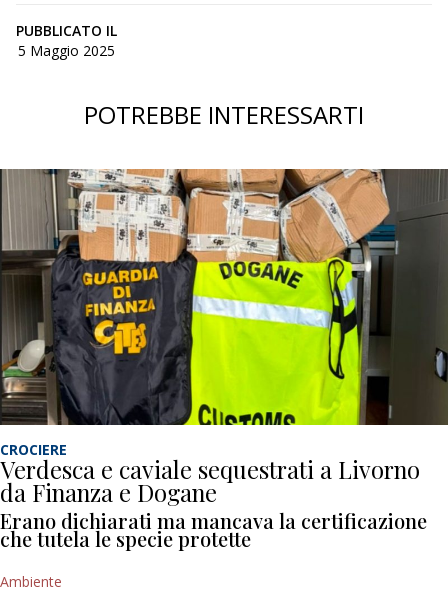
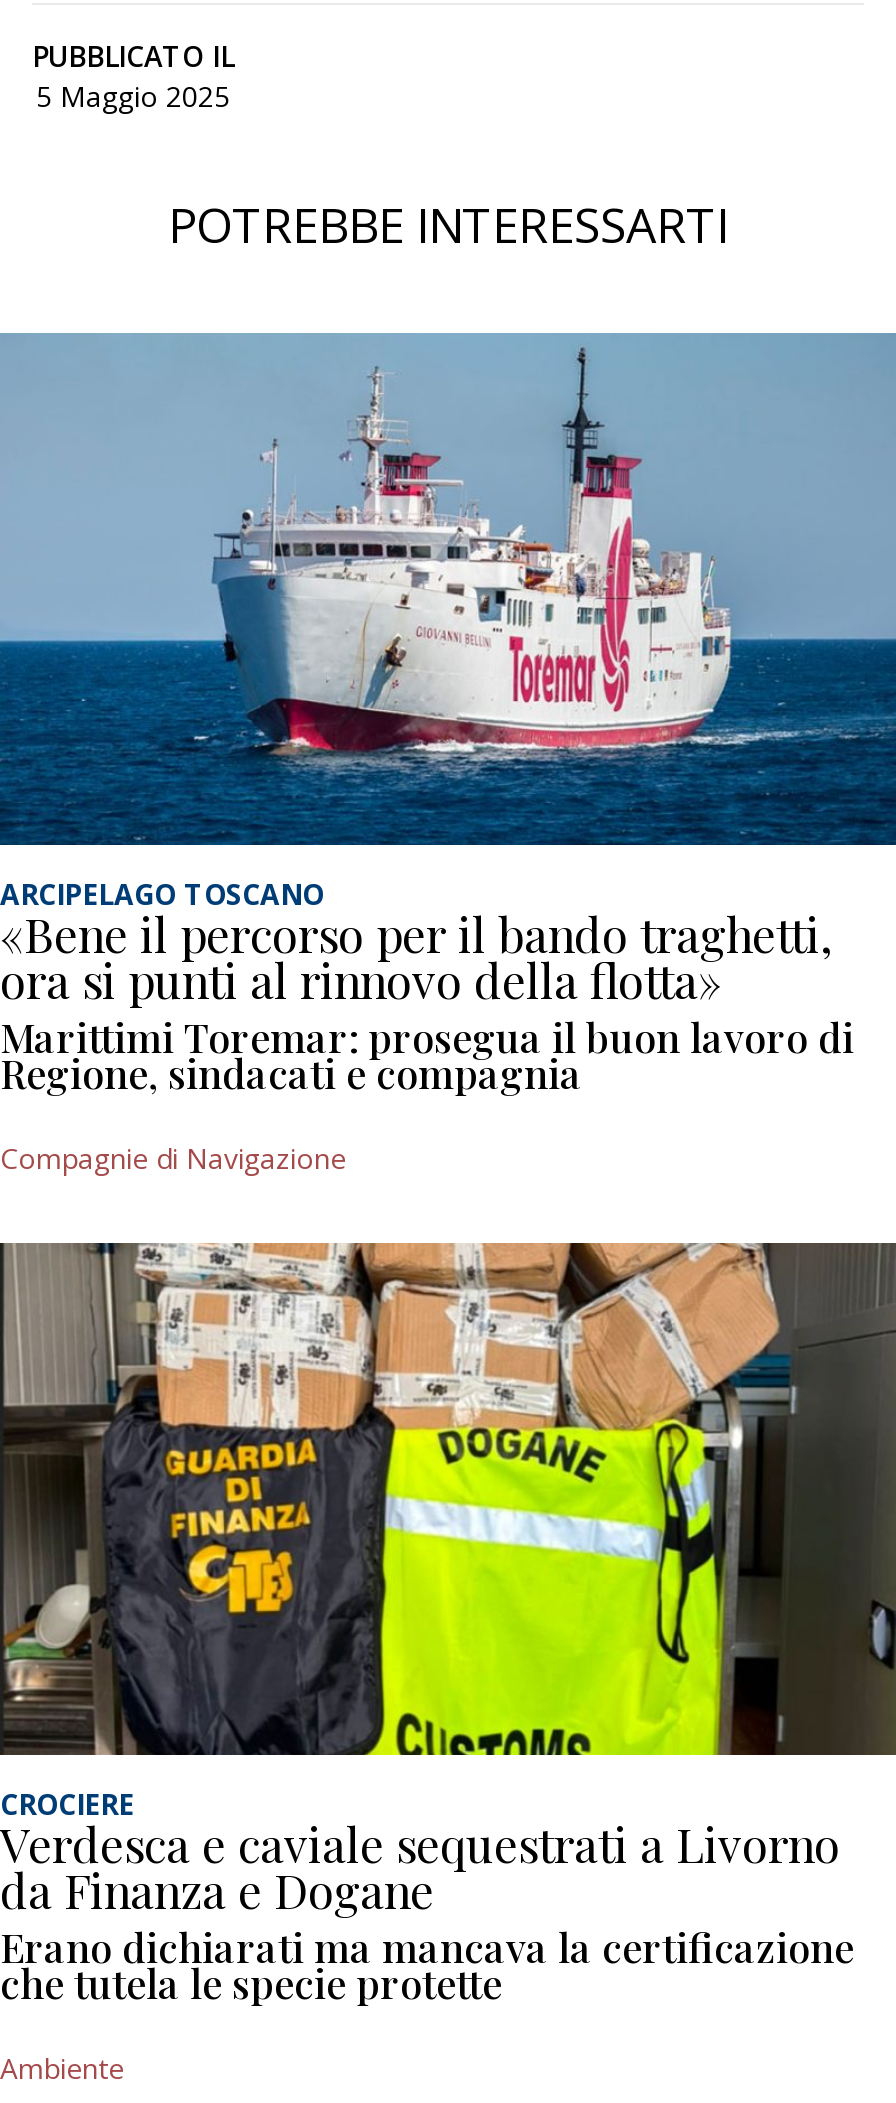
none -> [0,332,890,1177] [image] | ARCIPELAGO TOSCANO | «Bene il percorso per il bando traghetti, | ora si punti al rinnovo della flotta» | Marittimi Toremar: prosegua il buon lavoro di | Regione, sindacati e compagnia | Compagnie di Navigazione

